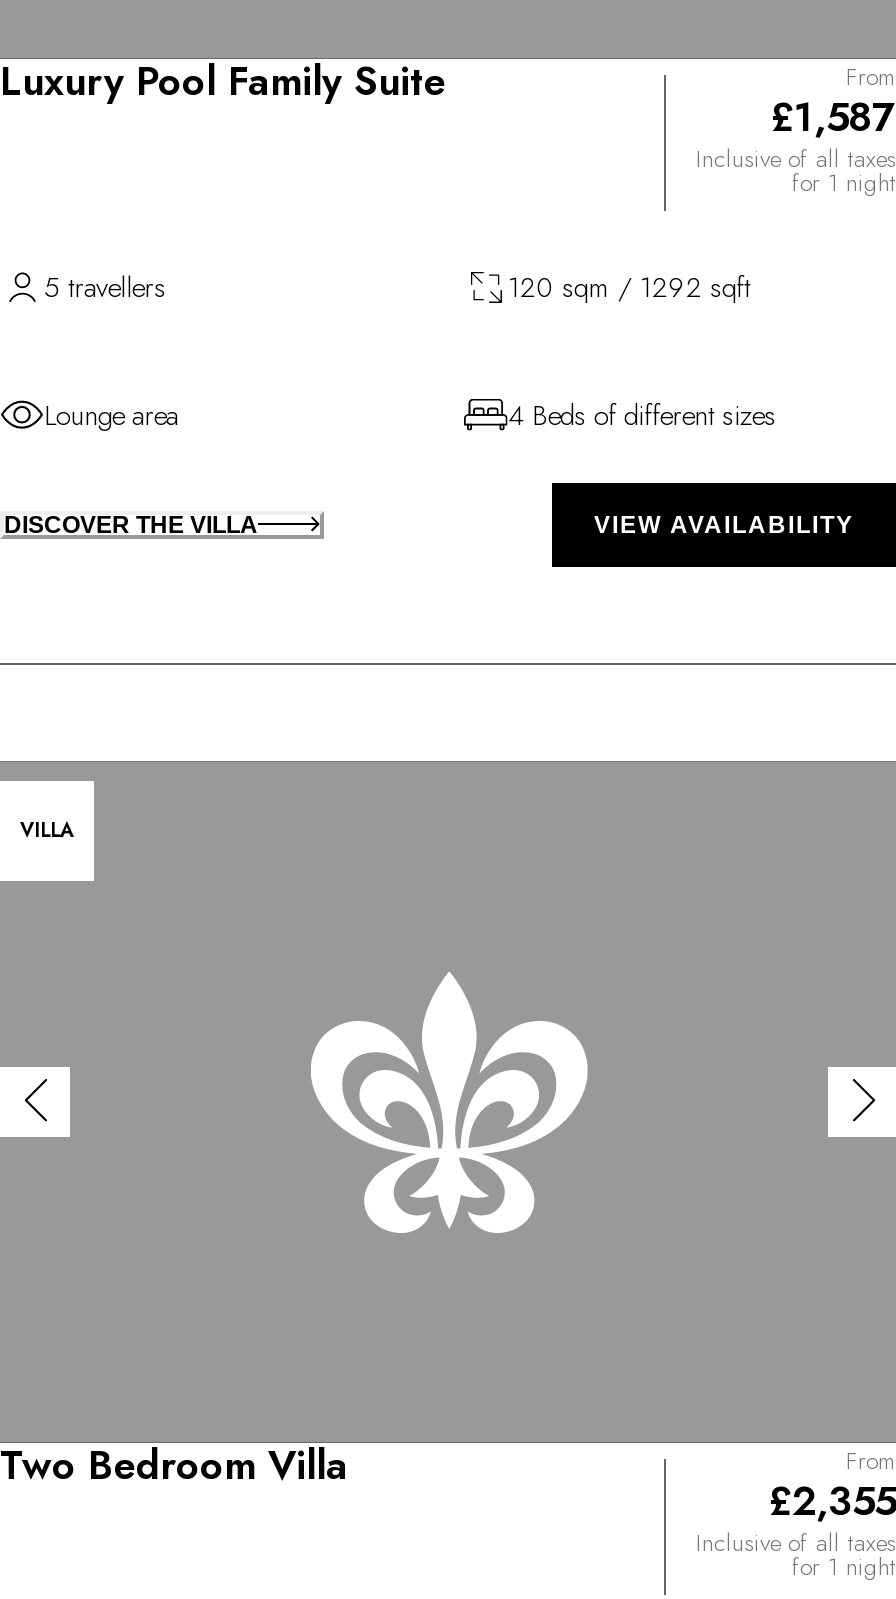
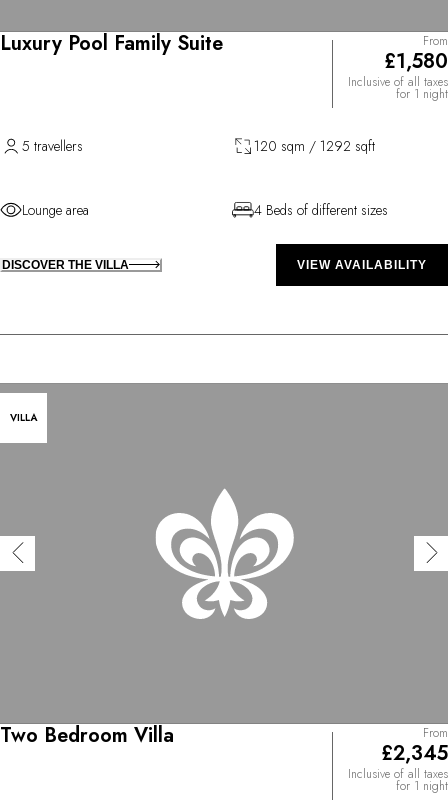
[770,89,896,147] £1,587 -> [384,47,448,76] £1,580
[768,1473,896,1531] £2,355 -> [381,739,448,768] £2,345

